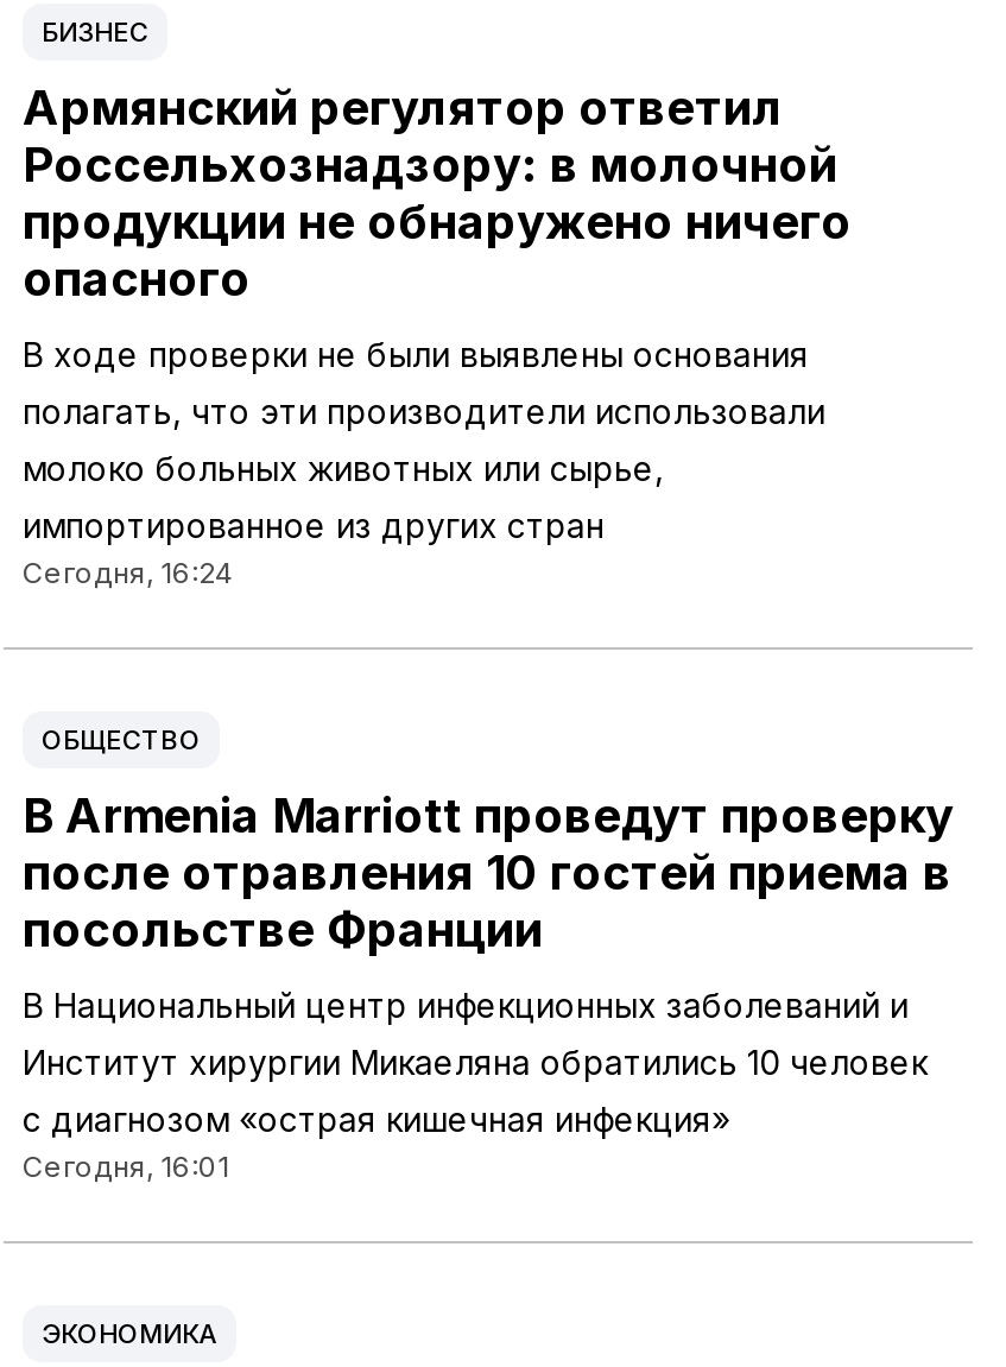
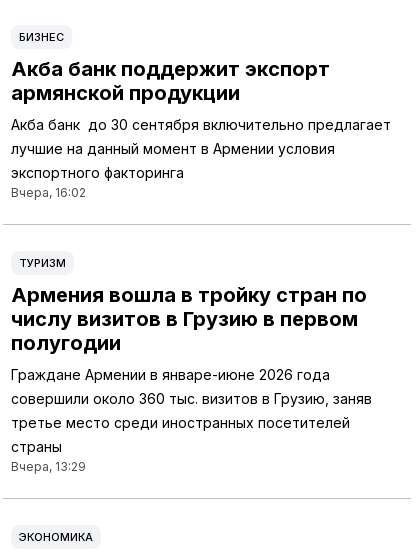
[23,80,852,308] Армянский регулятор ответил | Россельхознадзору: в молочной | продукции не обнаружено ничего | опасного -> [11,57,330,105] Акба банк поддержит экспорт | армянской продукции
[23,334,825,590] В ходе проверки не были выявлены основания | полагать, что эти производители использовали | молоко больных животных или сырье, | импортированное из других стран | Сегодня, 16:24 -> [11,116,391,200] Акба банк до 30 сентября включительно предлагает | лучшие на данный момент в Армении условия | экспортного факторинга | Вчера, 16:02
[42,723,201,757] ОБЩЕСТВО -> [19,256,66,270] ТУРИЗМ
[23,787,954,958] В Armenia Marriott проведут проверку | после отравления 10 гостей приема в | посольстве Франции -> [11,283,367,355] Армения вошла в тройку стран по | числу визитов в Грузию в первом | полугодии
[23,985,928,1184] В Национальный центр инфекционных заболеваний и | Институт хирургии Микаеляна обратились 10 человек | с диагнозом «острая кишечная инфекция» | Сегодня, 16:01 -> [11,366,372,474] Граждане Армении в январе-июне 2026 года | совершили около 360 тыс. визитов в Грузию, заняв | третье место среди иностранных посетителей | страны | Вчера, 13:29

